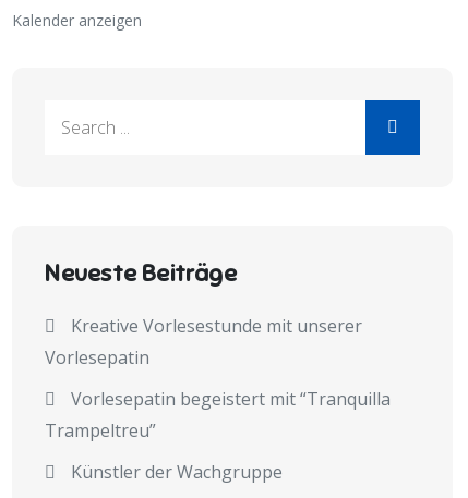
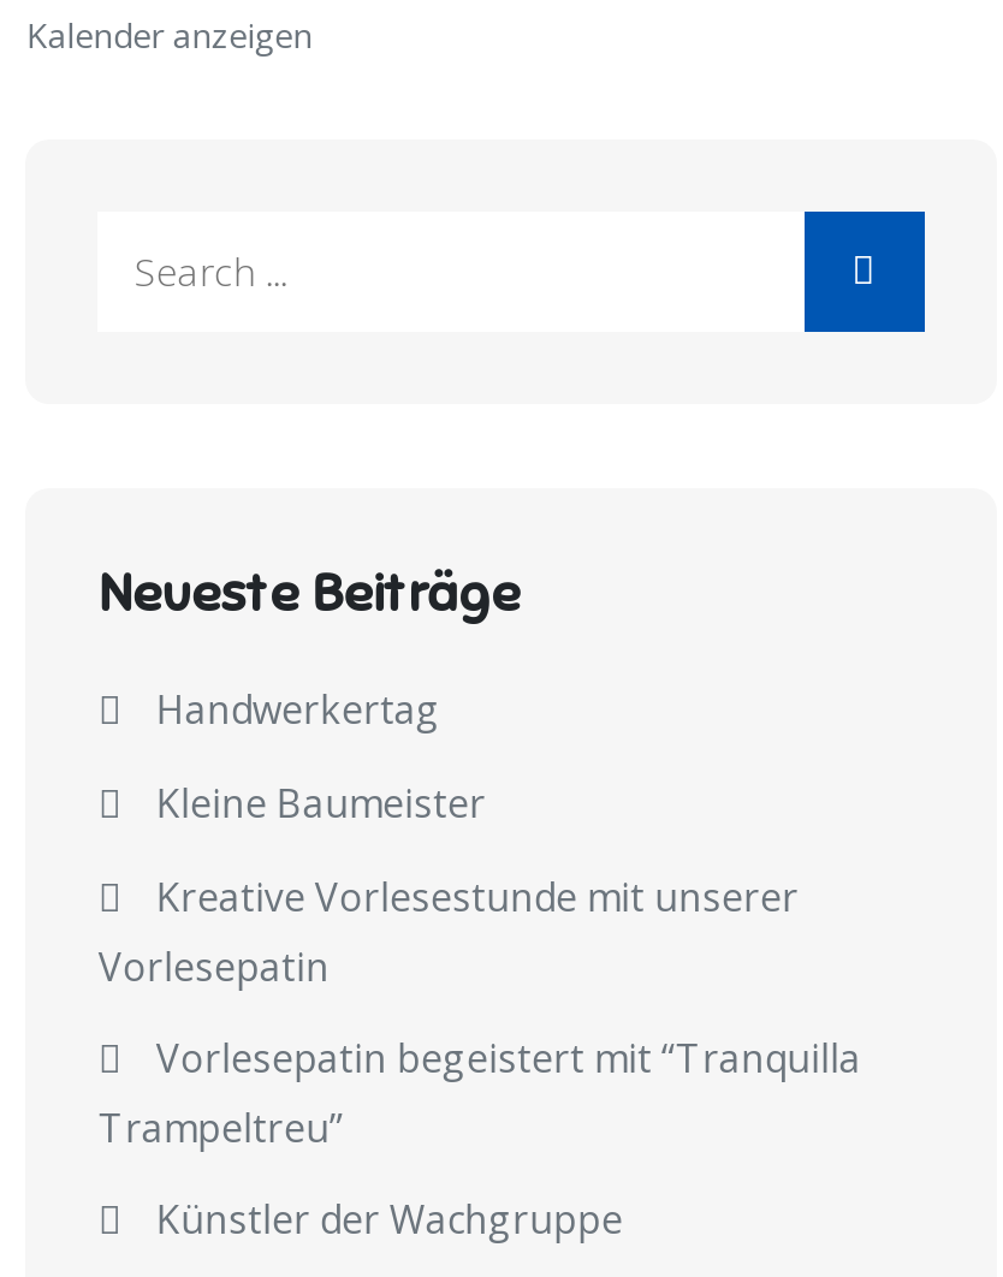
none -> [156,682,486,829] Handwerkertag | Kleine Baumeister

